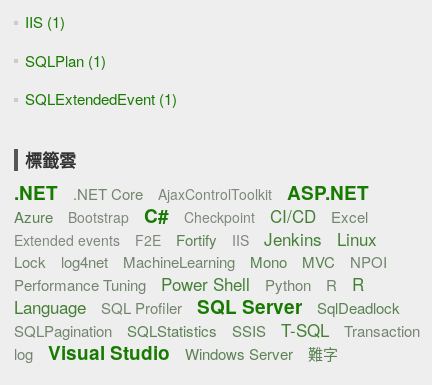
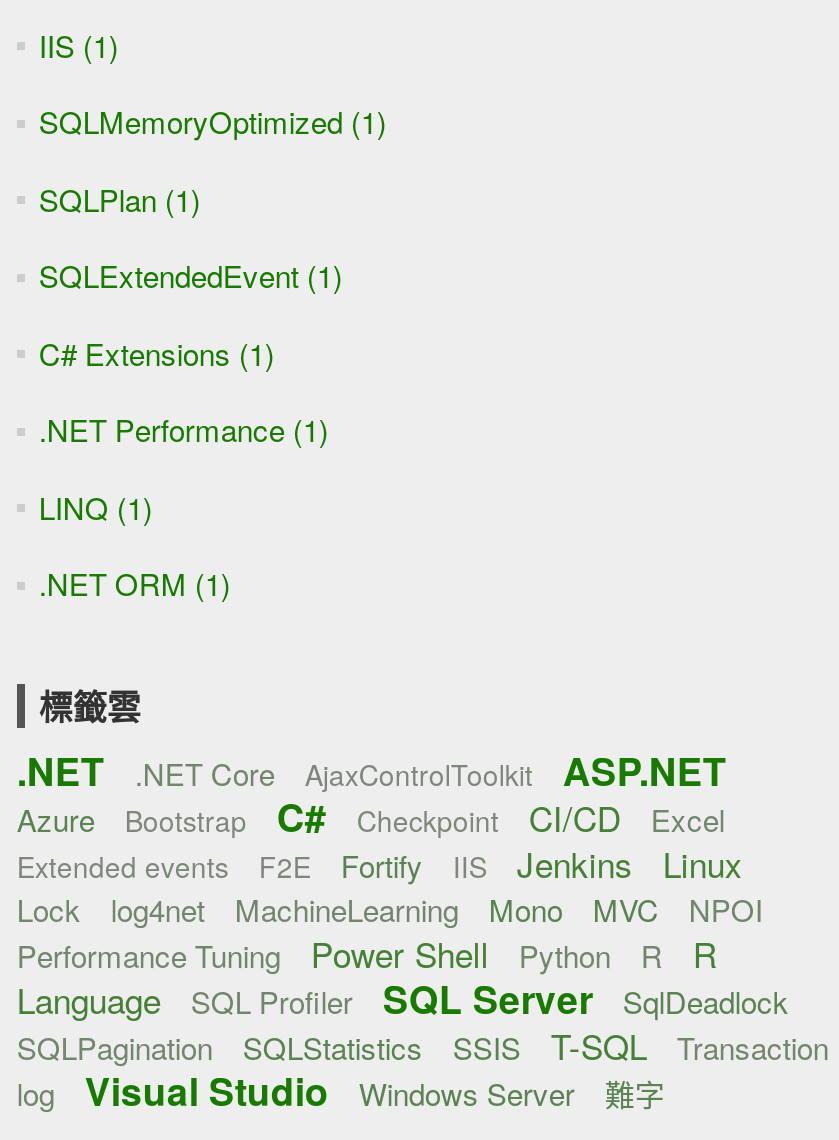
none -> [39,100,387,142] SQLMemoryOptimized (1)
none -> [39,331,329,604] C# Extensions (1) | .NET Performance (1) | LINQ (1) | .NET ORM (1)

